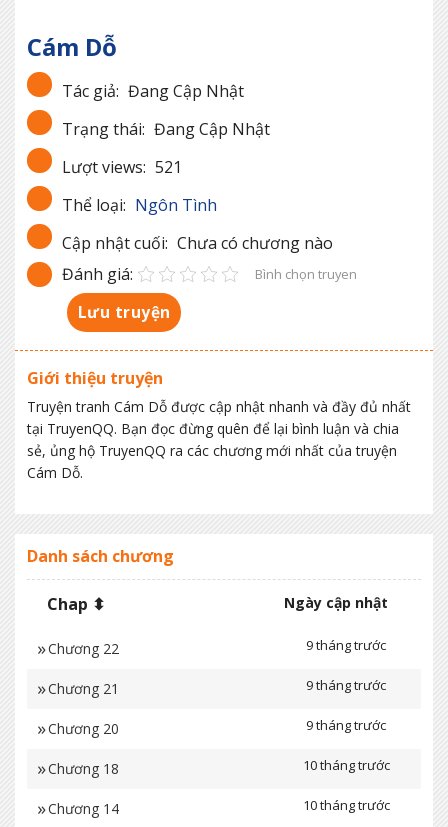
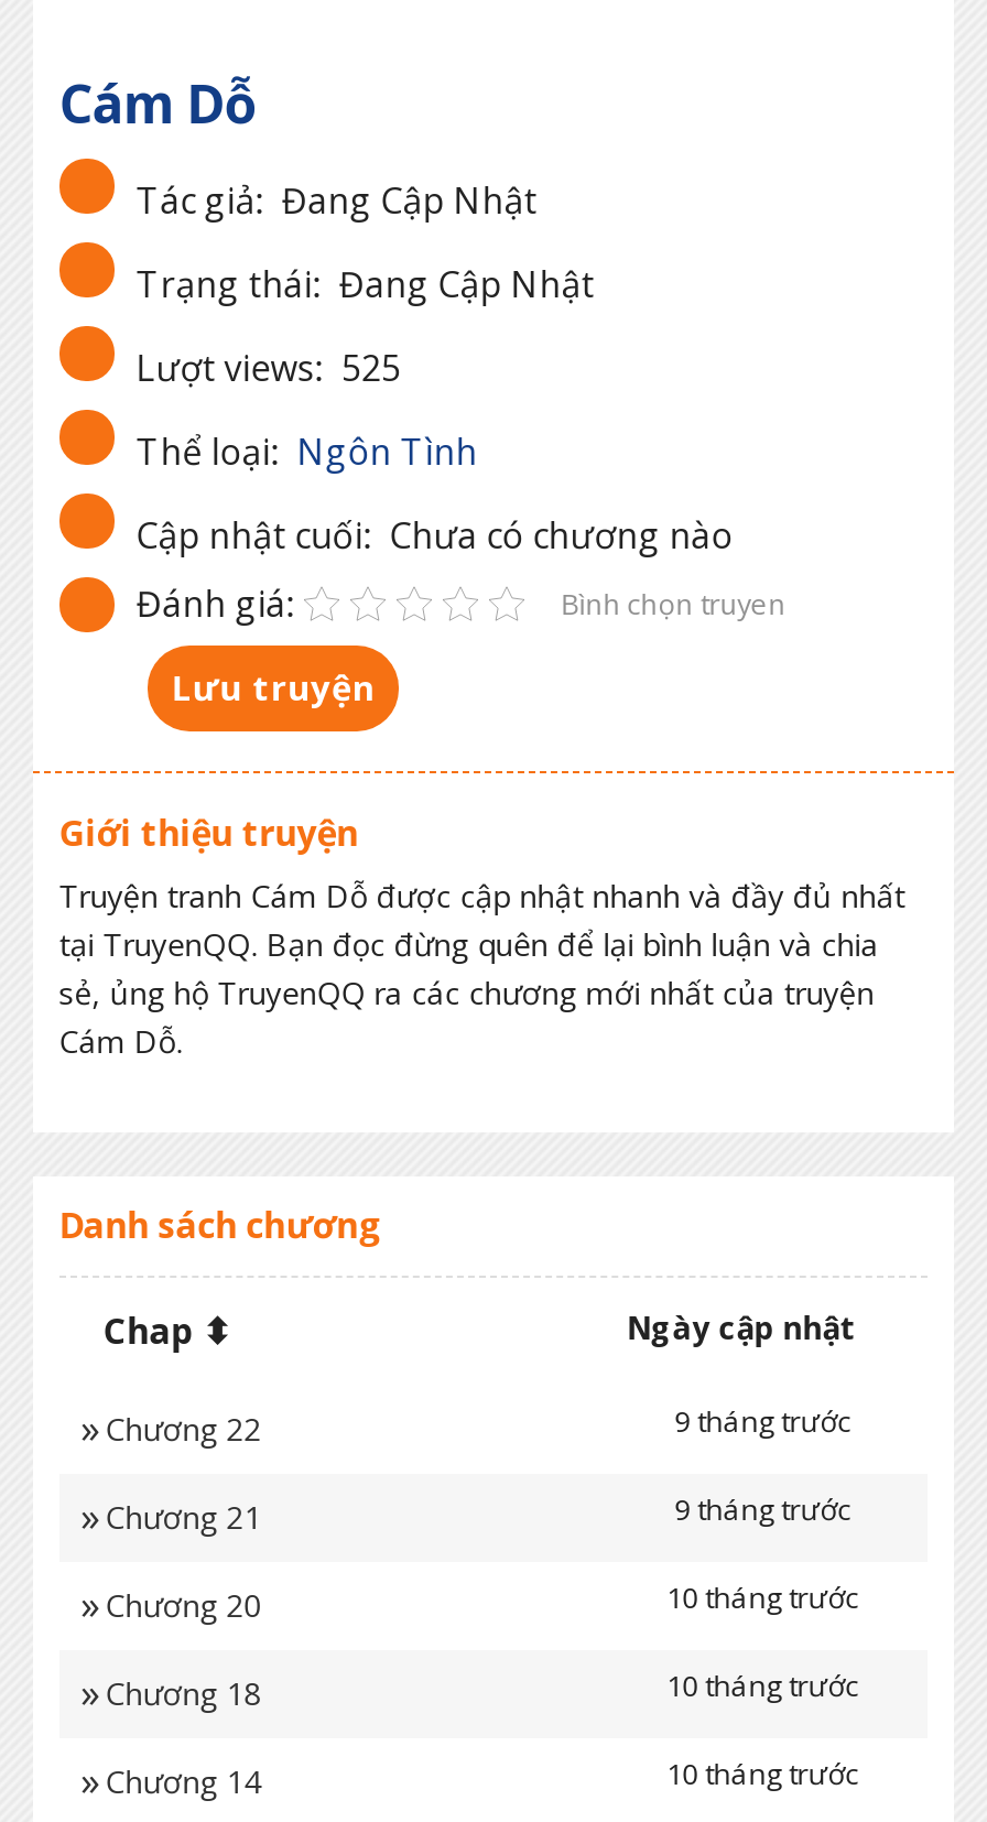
[62,156,182,178] Lượt views: 521 -> [136,343,401,391] Lượt views: 525
[306,716,386,734] 9 tháng trước -> [667,1577,859,1617] 10 tháng trước

